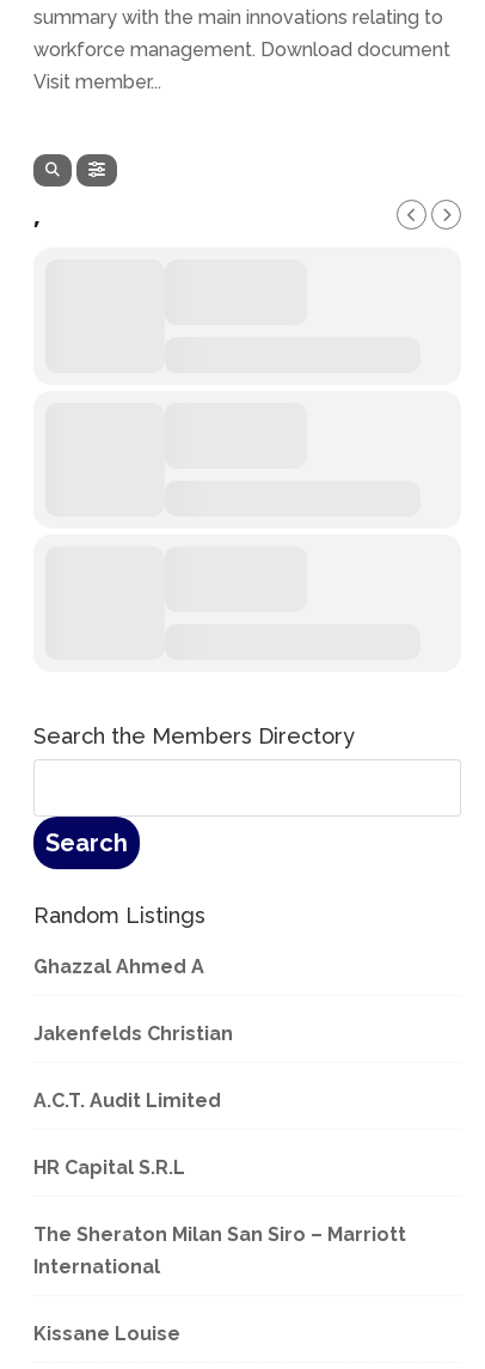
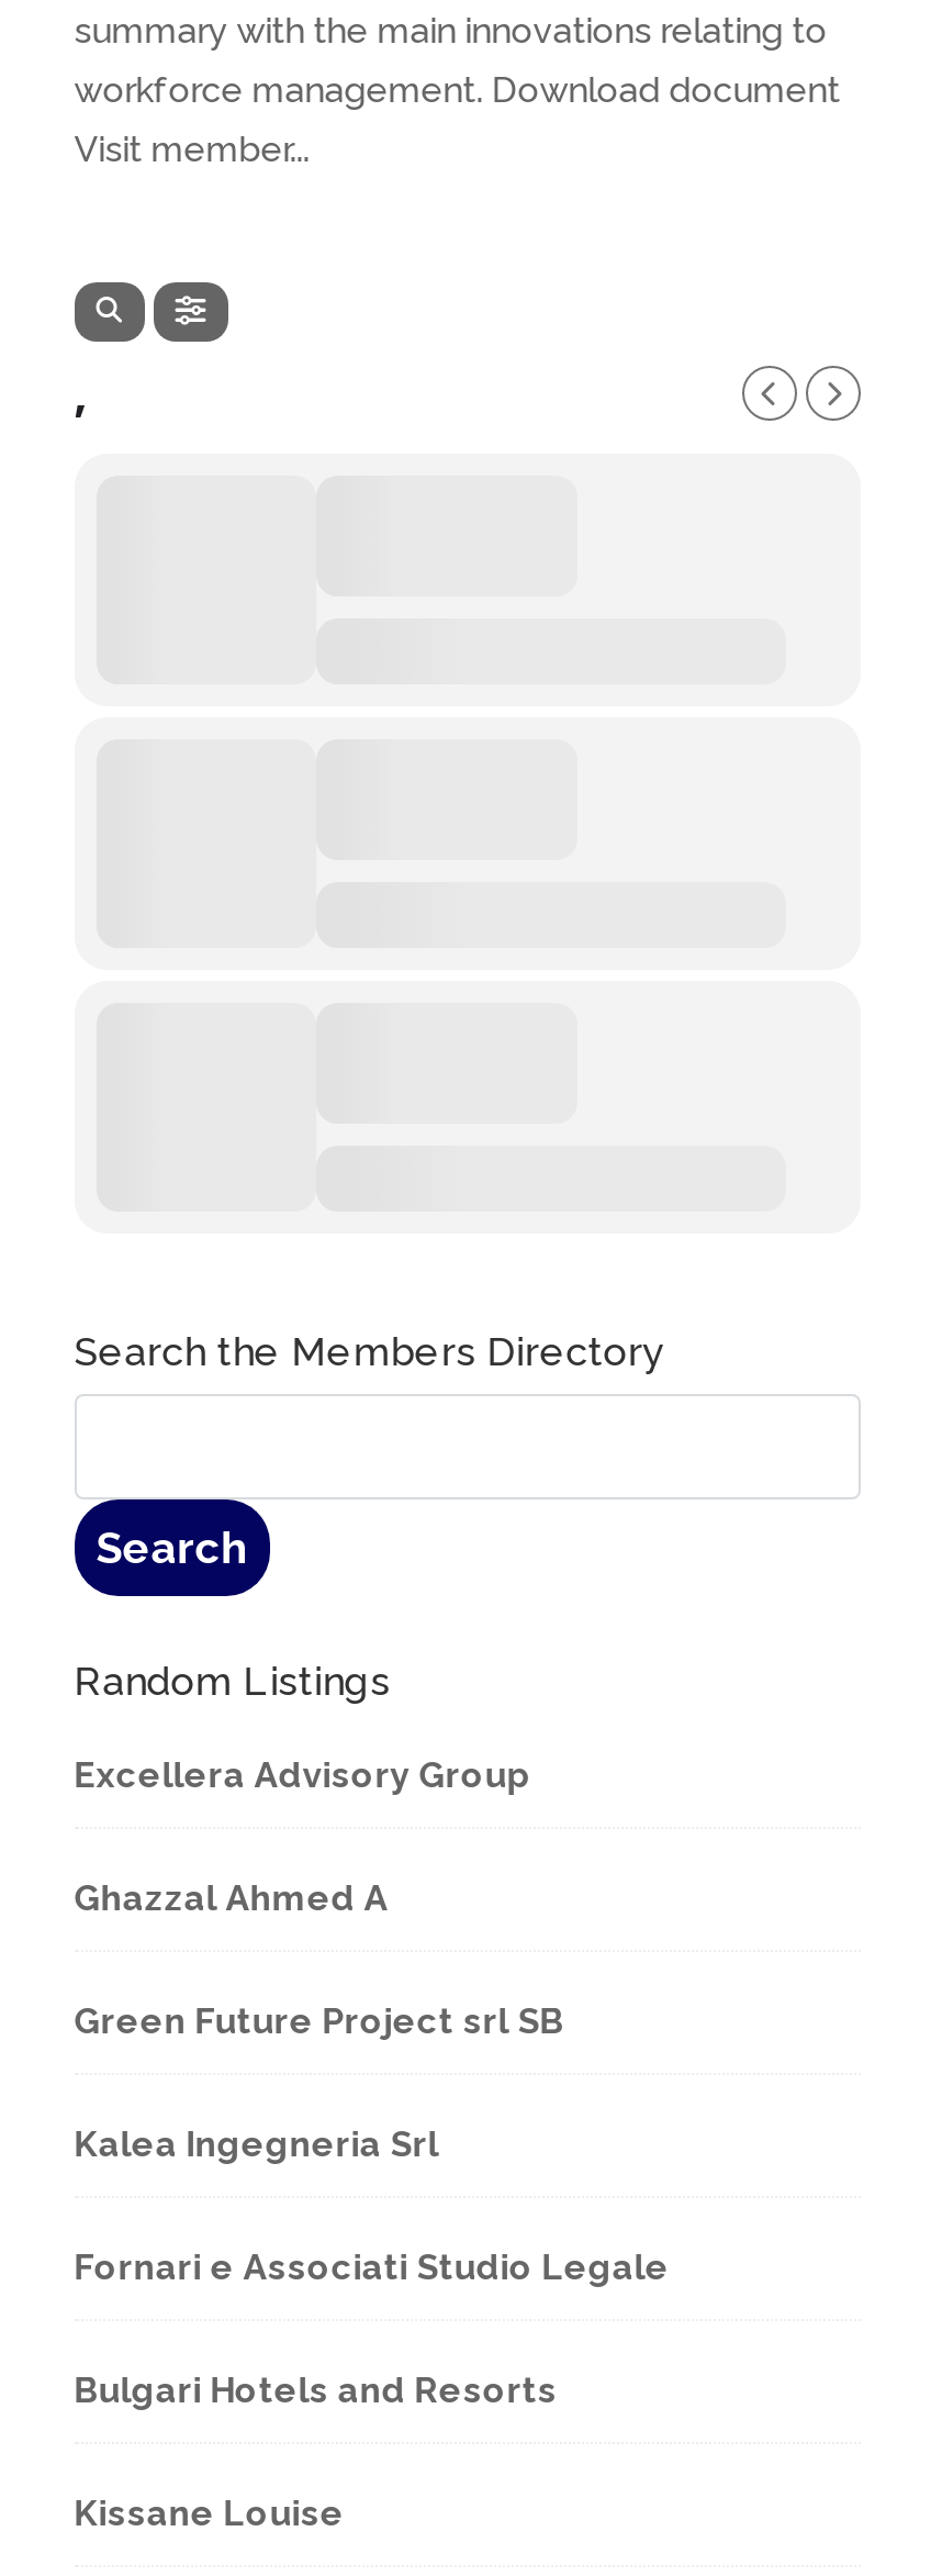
none -> [74,1755,531,1796] Excellera Advisory Group
moved [33,956,204,978] -> [74,1878,388,1920]: Ghazzal Ahmed A
[33,1023,233,1045] Jakenfelds Christian -> [74,2001,564,2043] Green Future Project srl SB
[33,1089,221,1112] A.C.T. Audit Limited -> [74,2124,439,2166] Kalea Ingegneria Srl
[33,1156,185,1179] HR Capital S.R.L -> [74,2247,669,2289] Fornari e Associati Studio Legale
[33,1223,406,1278] The Sheraton Milan San Siro – Marriott | International -> [74,2370,557,2412] Bulgari Hotels and Resorts

